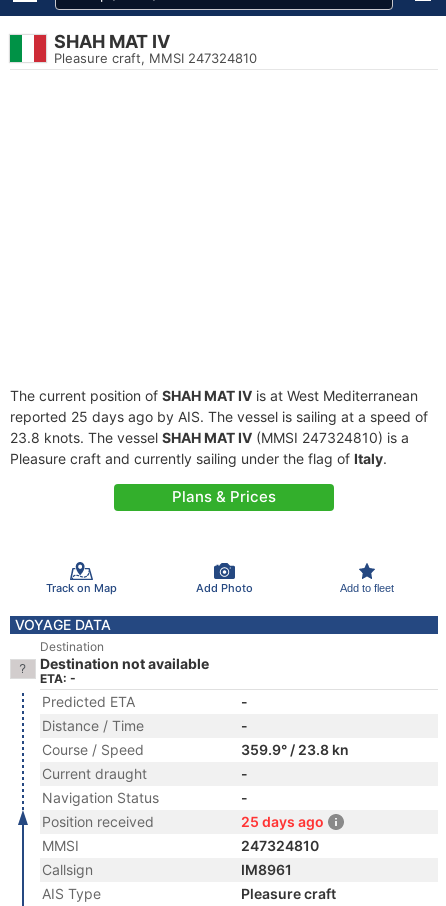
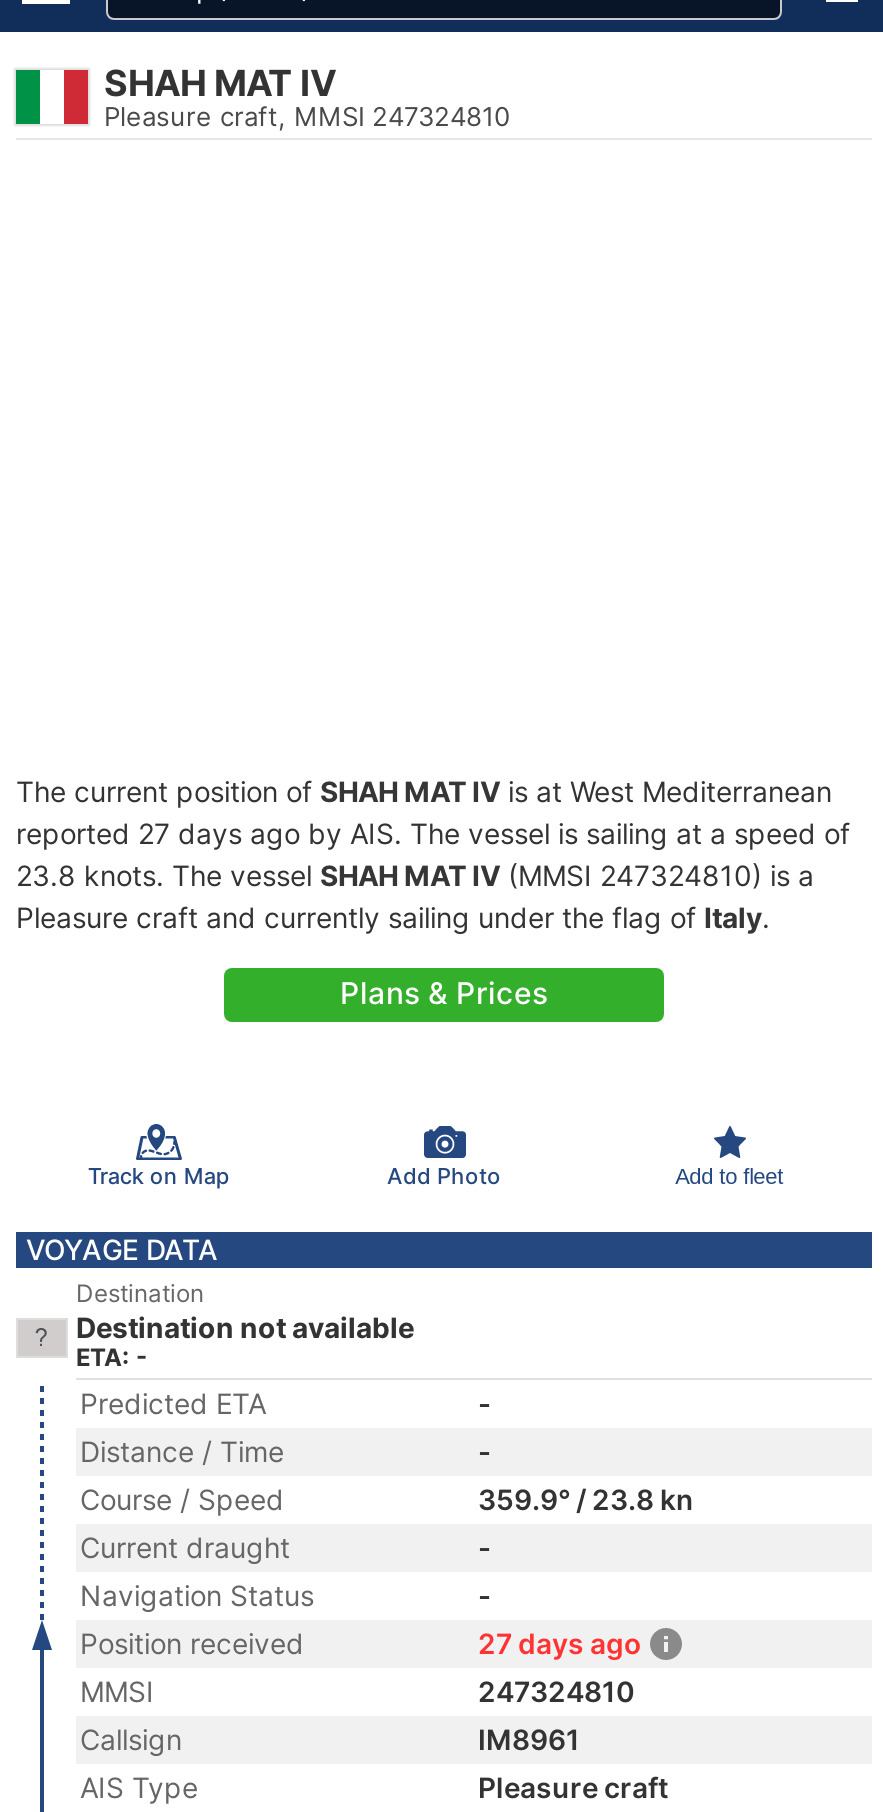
[10,408,428,425] reported 25 days ago by AIS. The vessel is sailing at a speed of -> [16,816,850,850] reported 27 days ago by AIS. The vessel is sailing at a speed of
[241,813,324,830] 25 days ago -> [478,1626,642,1660] 27 days ago

